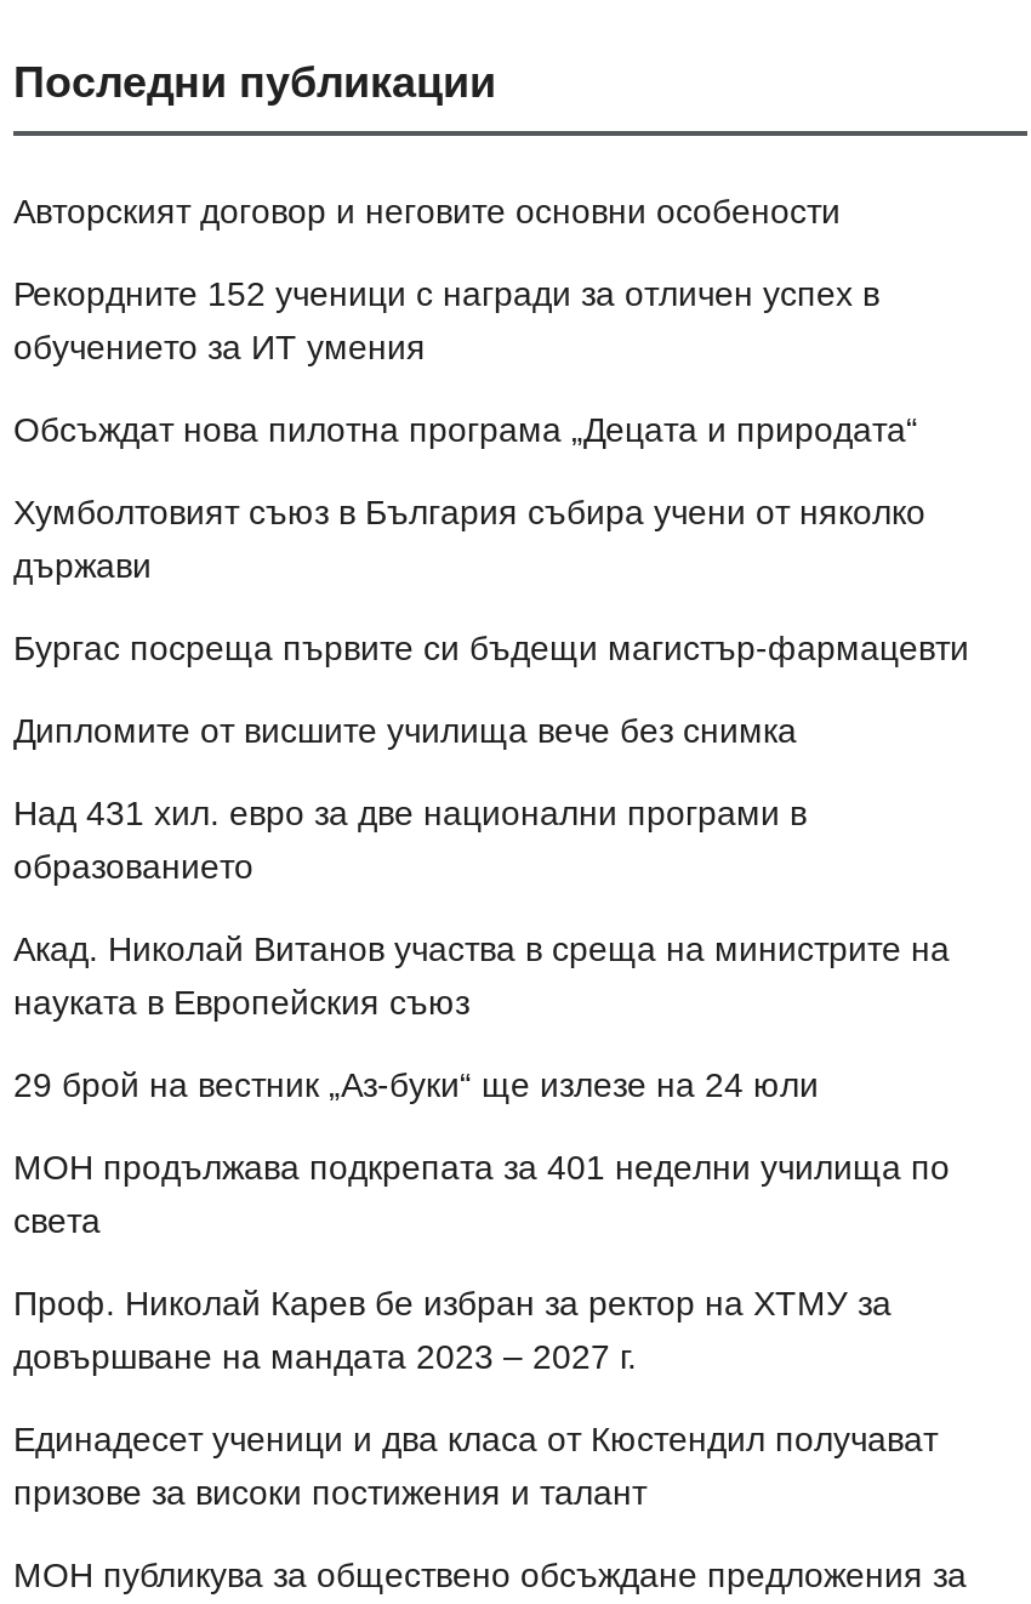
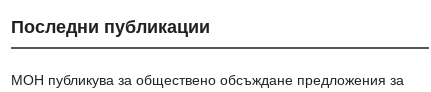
[13,192,969,1512] Авторският договор и неговите основни особености | Рекордните 152 ученици с награди за отличен успех в | обучението за ИТ умения | Обсъждат нова пилотна програма „Децата и природата“ | Хумболтовият съюз в България събира учени от няколко | държави | Бургас посреща първите си бъдещи магистър-фармацевти | Дипломите от висшите училища вече без снимка | Над 431 хил. евро за две национални програми в | образованието | Акад. Николай Витанов участва в среща на министрите на | науката в Европейския съюз | 29 брой на вестник „Аз-буки“ ще излезе на 24 юли | МОН продължава подкрепата за 401 неделни училища по | света | Проф. Николай Карев бе избран за ректор на ХТМУ за | довършване на мандата 2023 – 2027 г. | Единадесет ученици и два класа от Кюстендил получават | призове за високи постижения и талант -> none

